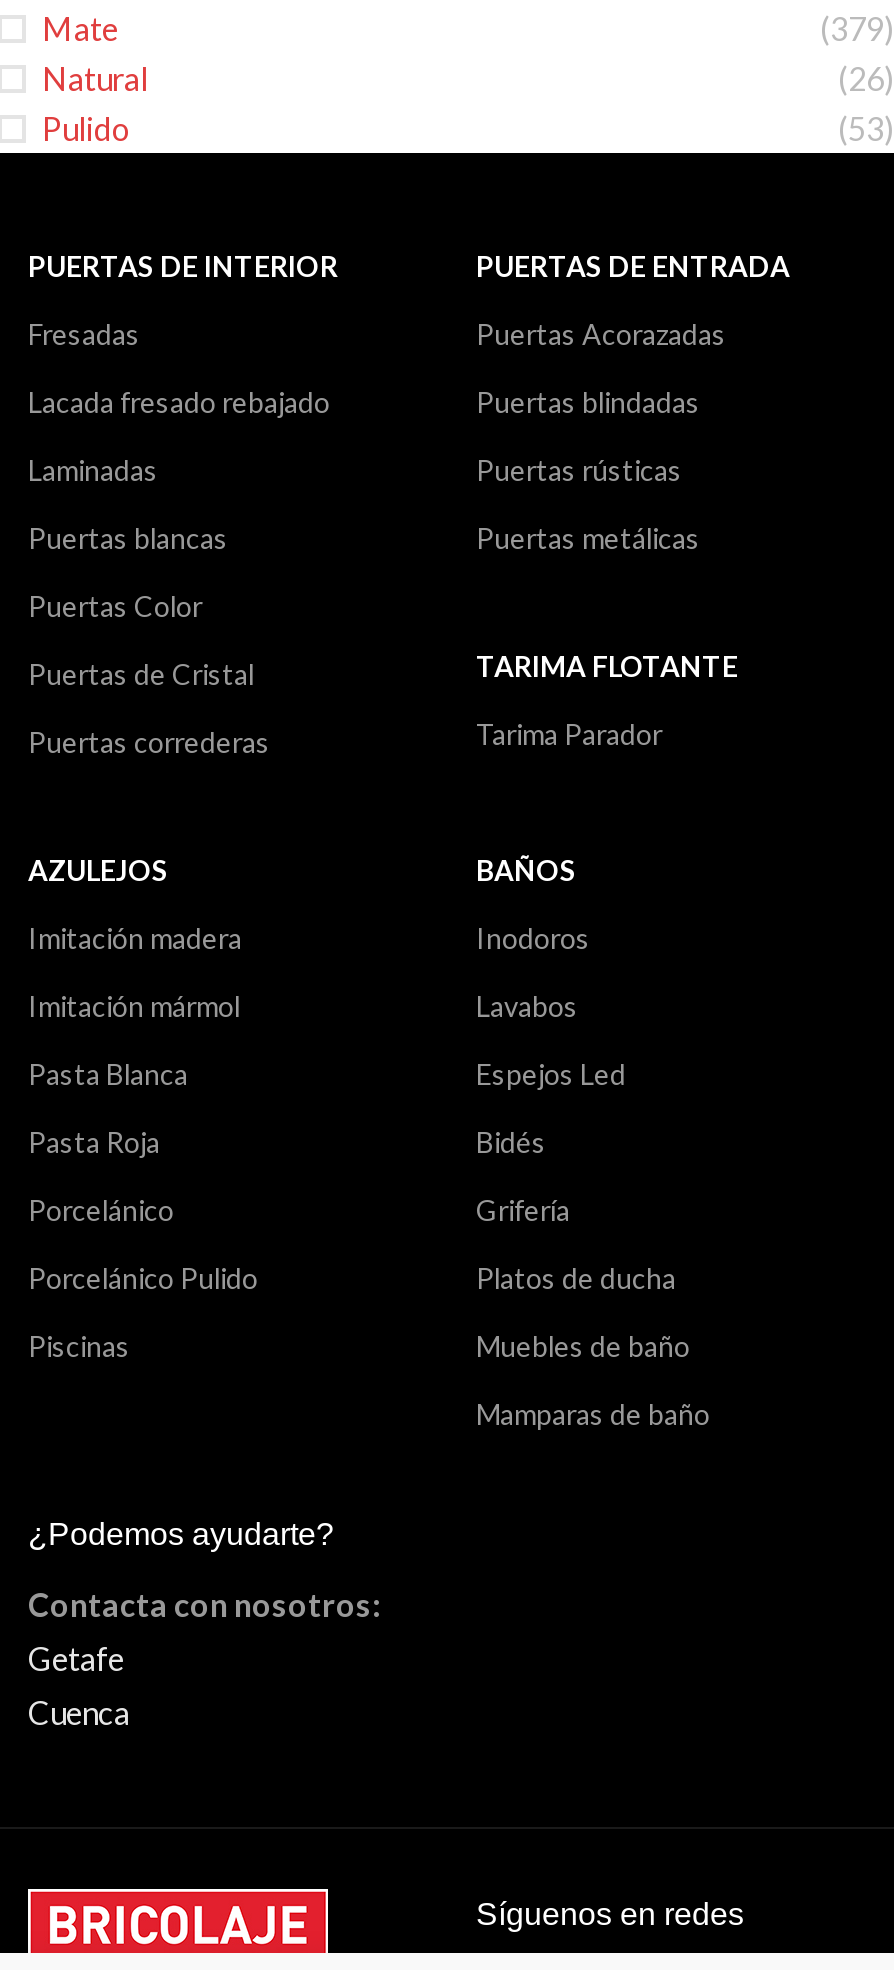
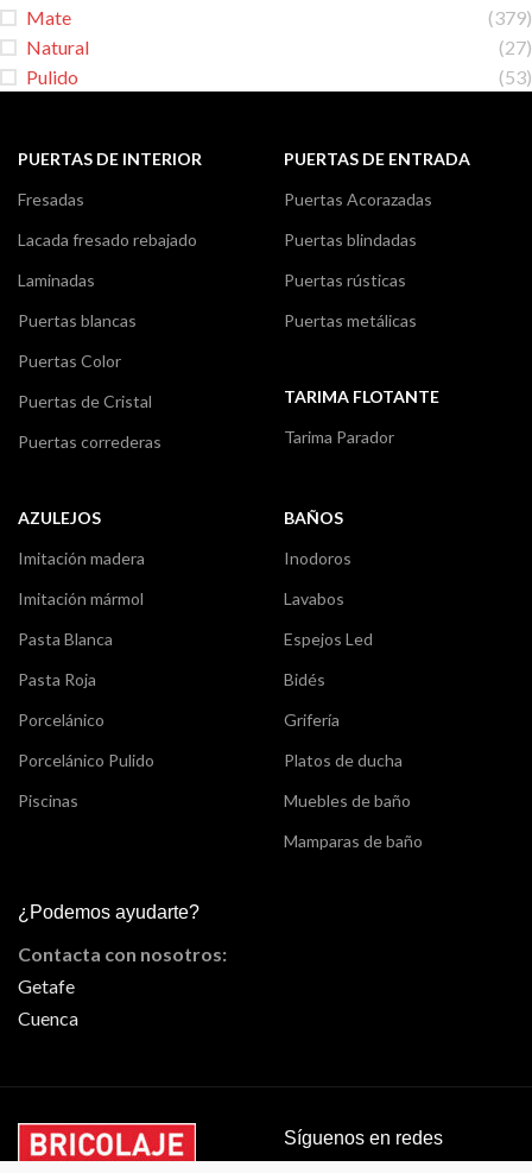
[838,59,894,97] (26) -> [499,36,532,58] (27)

